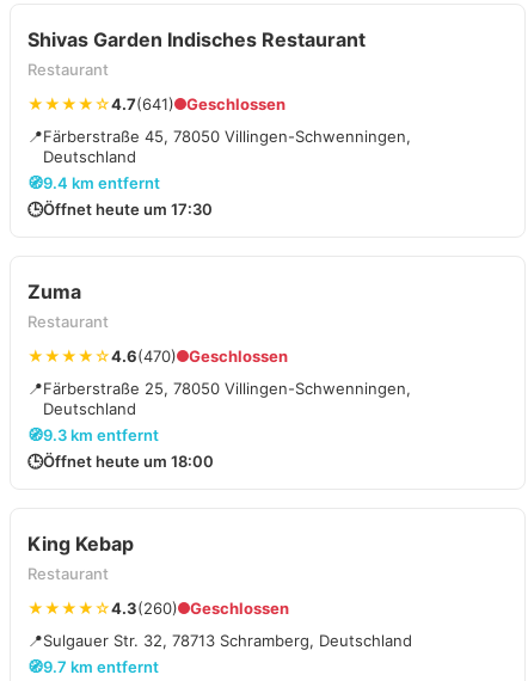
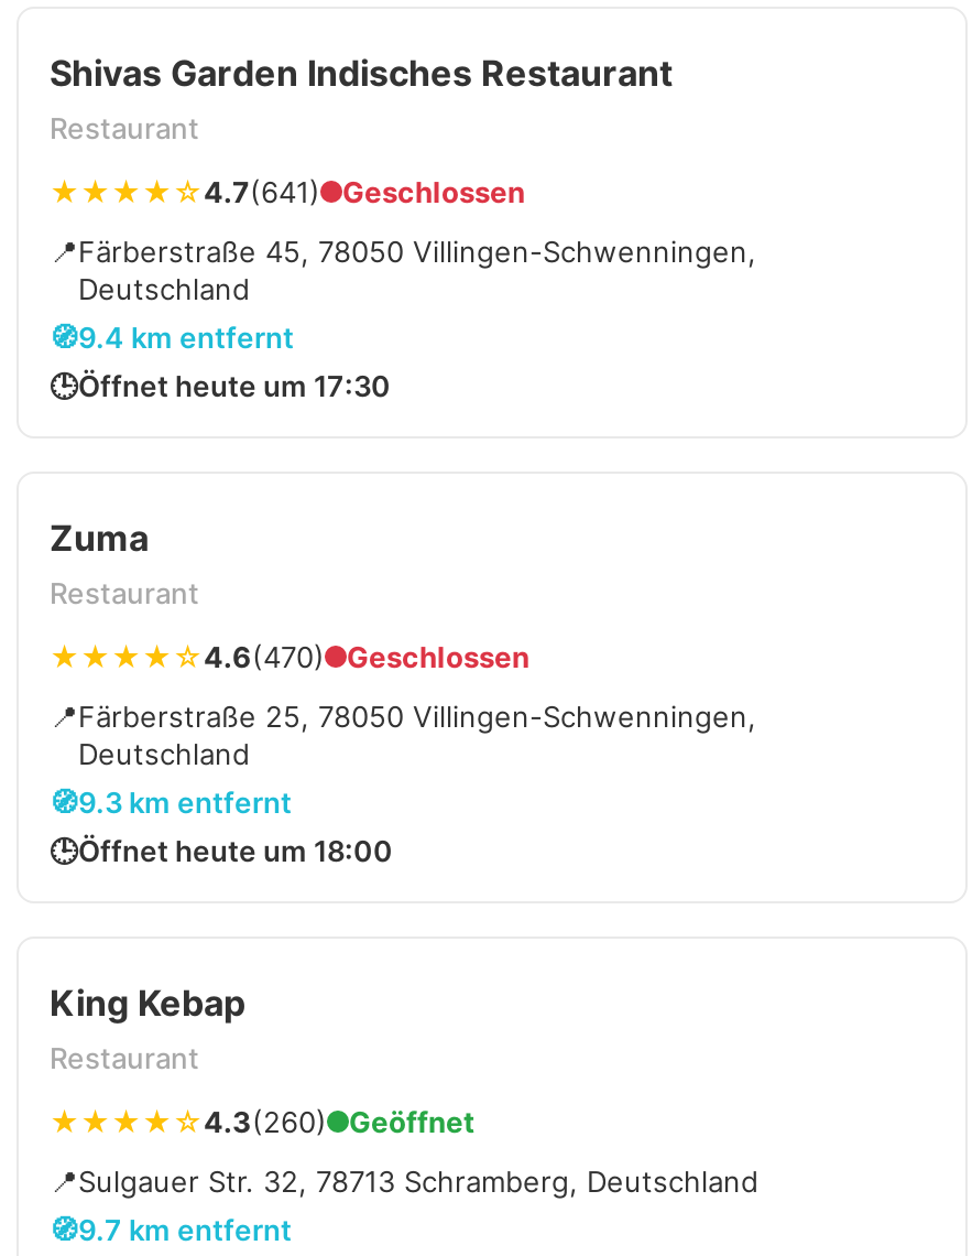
[190,599,289,618] Geschlossen -> [349,1104,474,1139] Geöffnet

